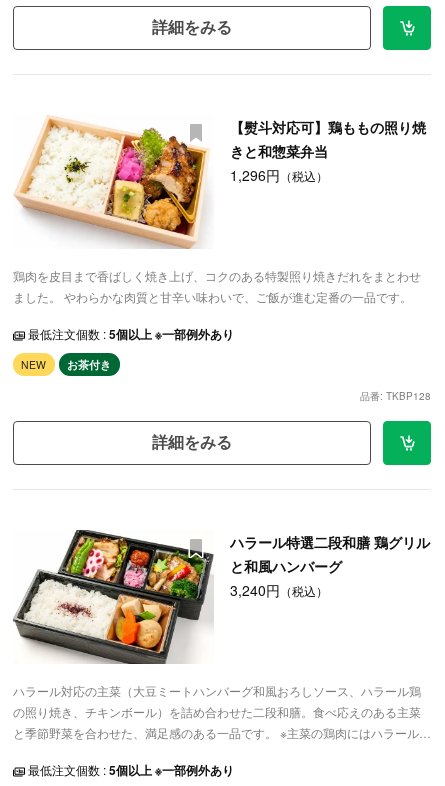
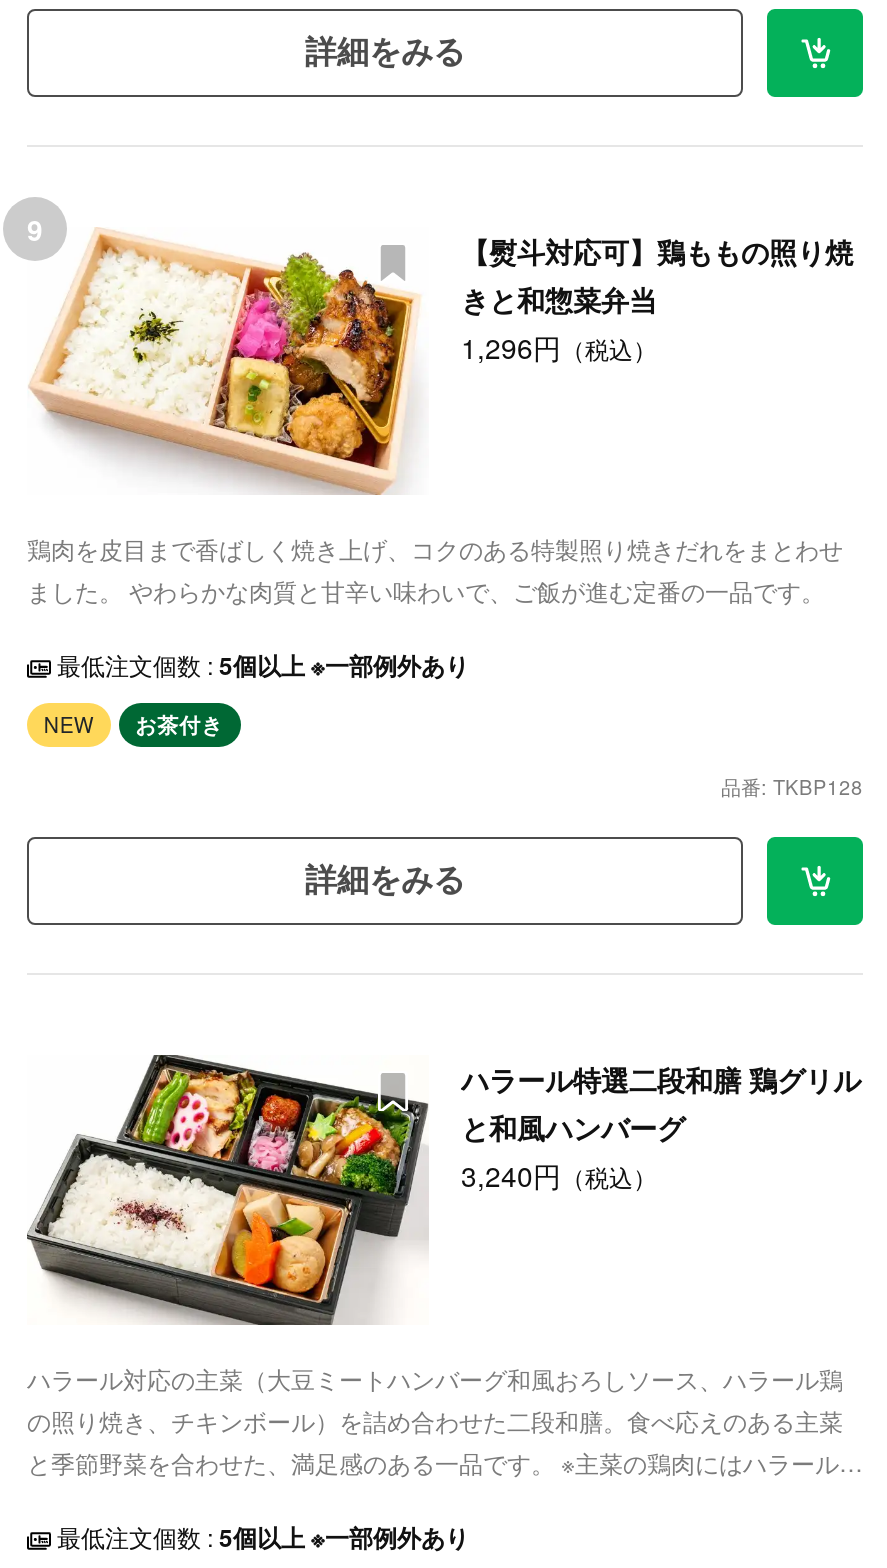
none -> [27,208,43,248] 9

